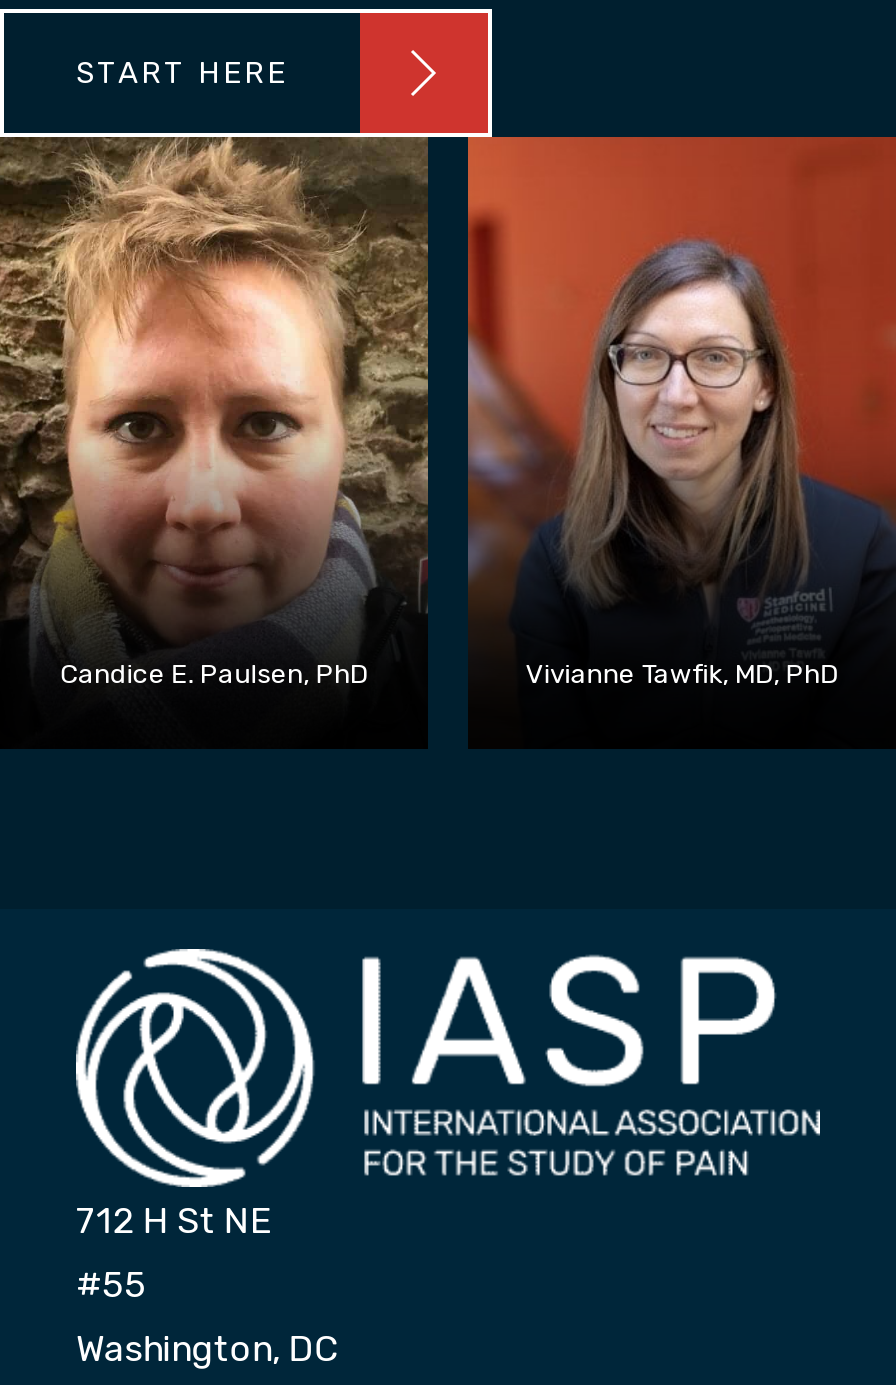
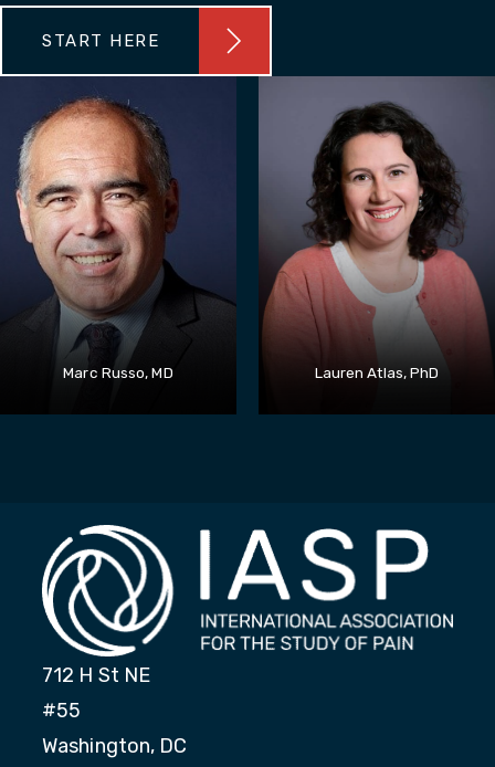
[6,135,838,689] [image] | Candice E. Paulsen, PhD | Vivianne Tawfik, MD, PhD -> [3,76,439,381] [image] | Marc Russo, MD | Lauren Atlas, PhD
[466,135,890,645] [image] -> [259,75,492,357] [image]

